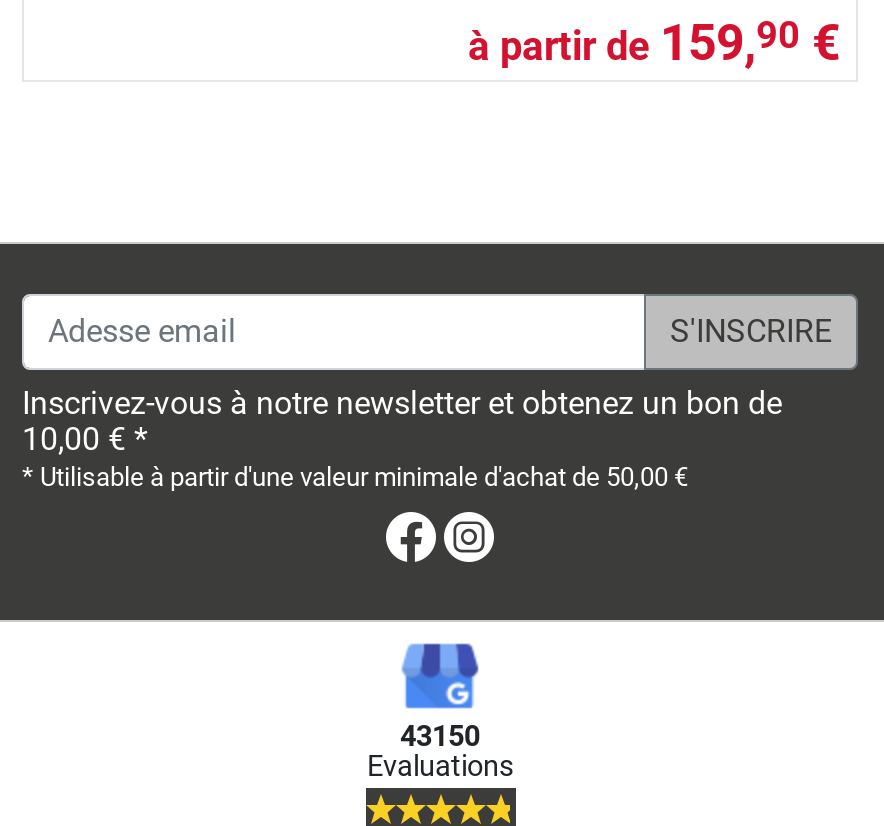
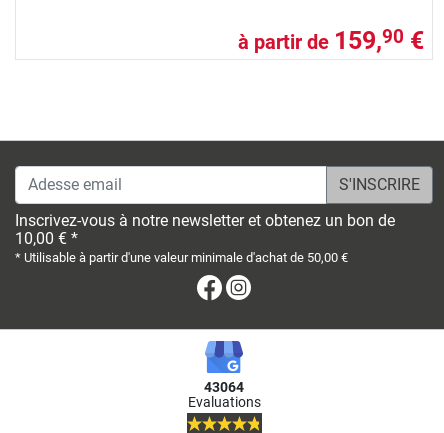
[400,720,480,754] 43150 -> [204,379,244,396] 43064

